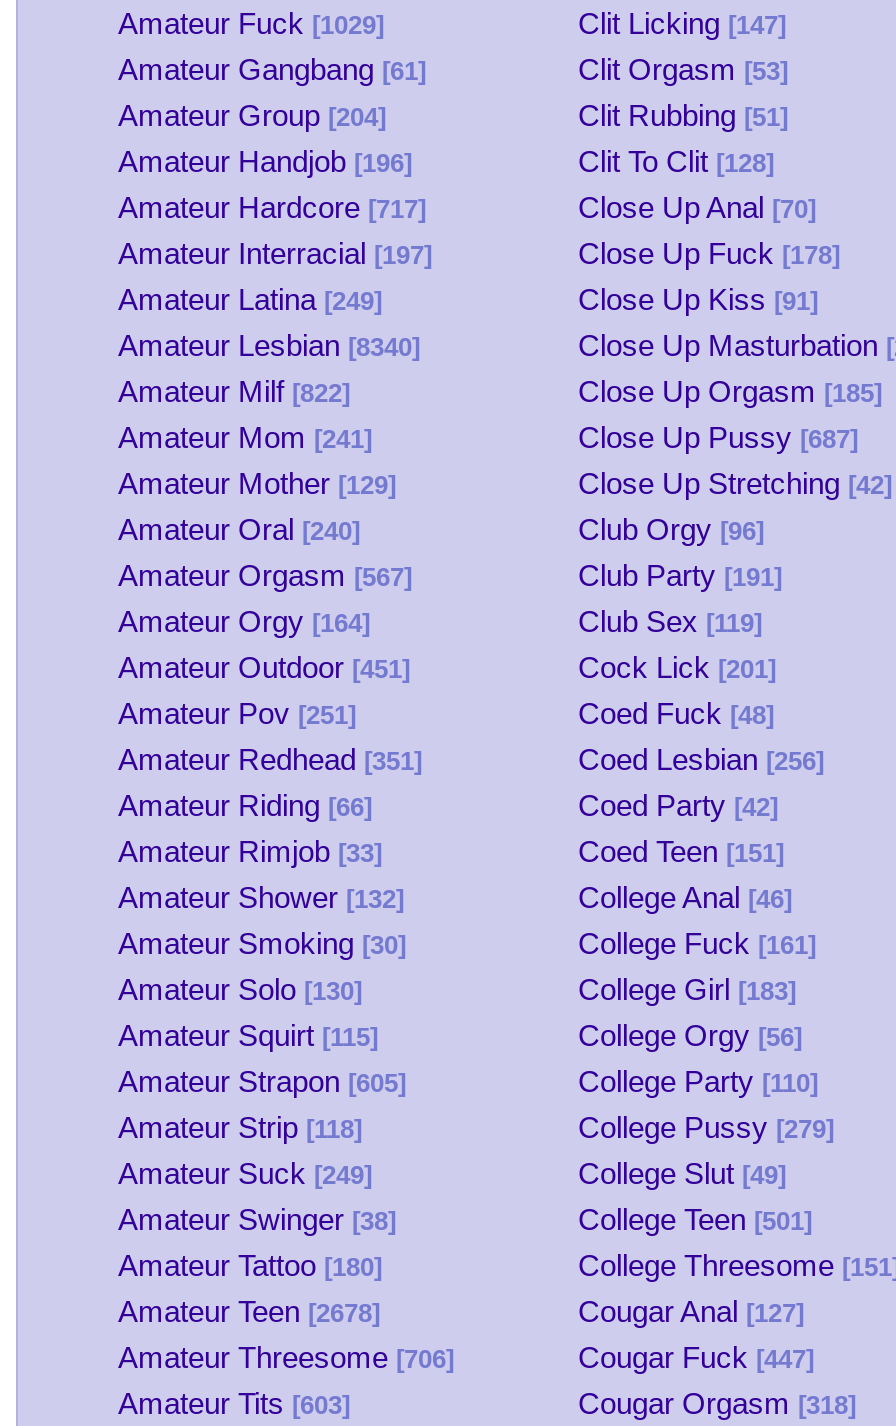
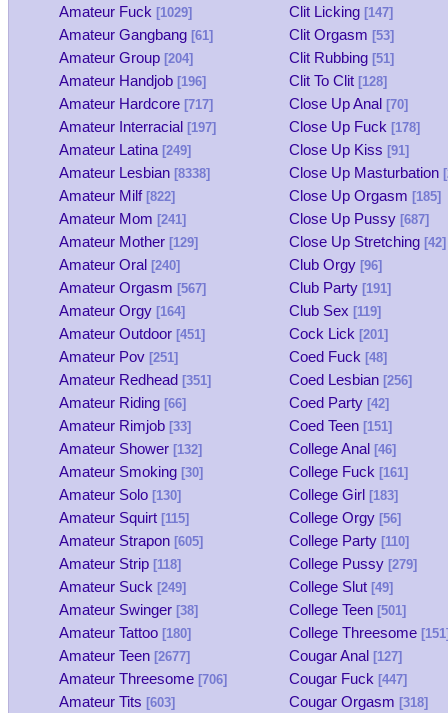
[118,328,420,362] Amateur Lesbian [8340] -> [59,164,210,181] Amateur Lesbian [8338]
[118,1294,380,1328] Amateur Teen [2678] -> [59,647,190,664] Amateur Teen [2677]

